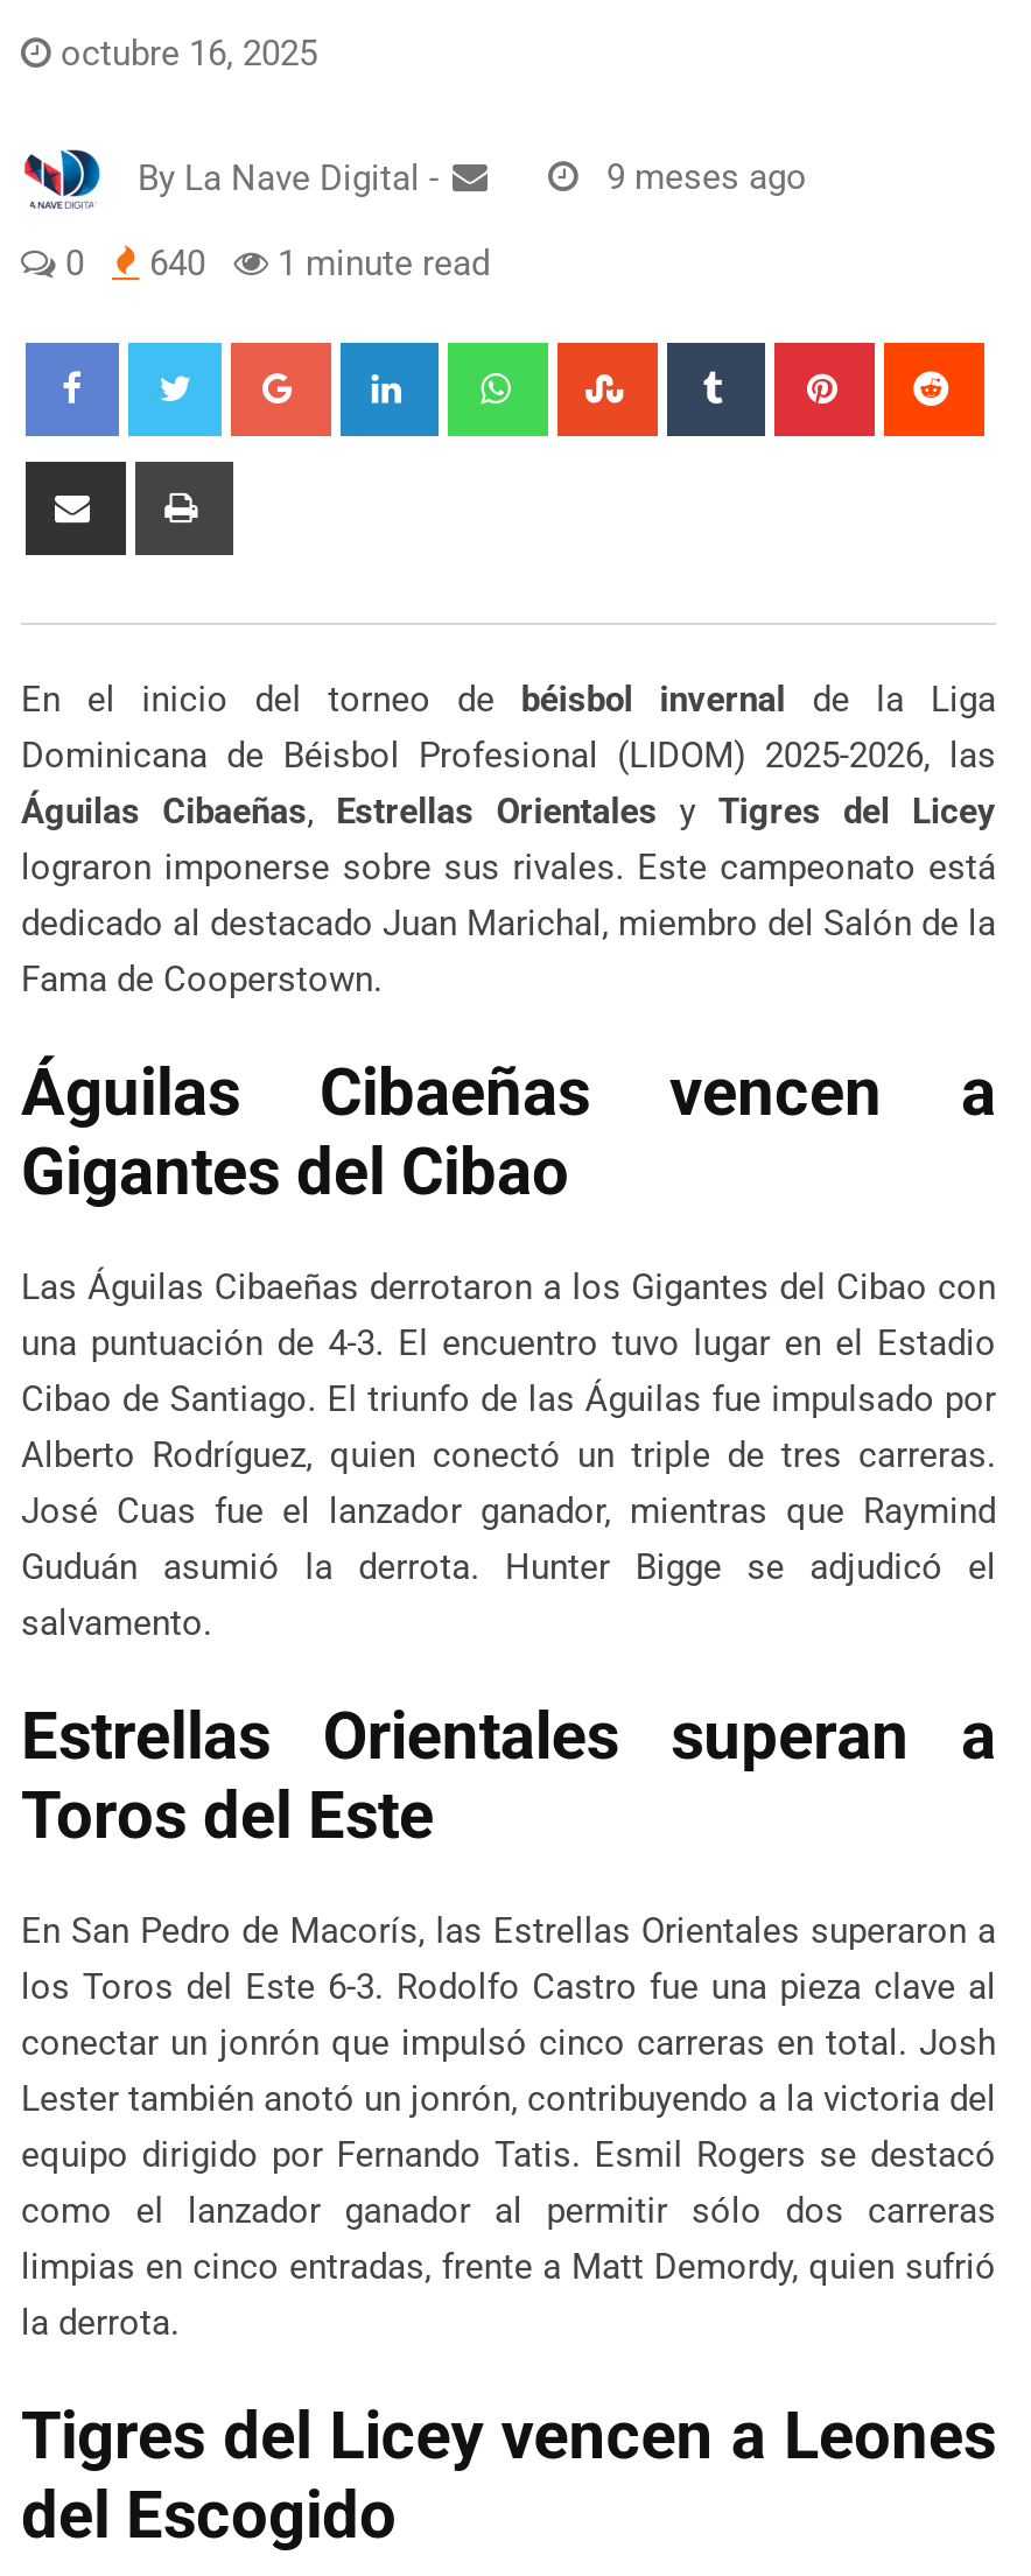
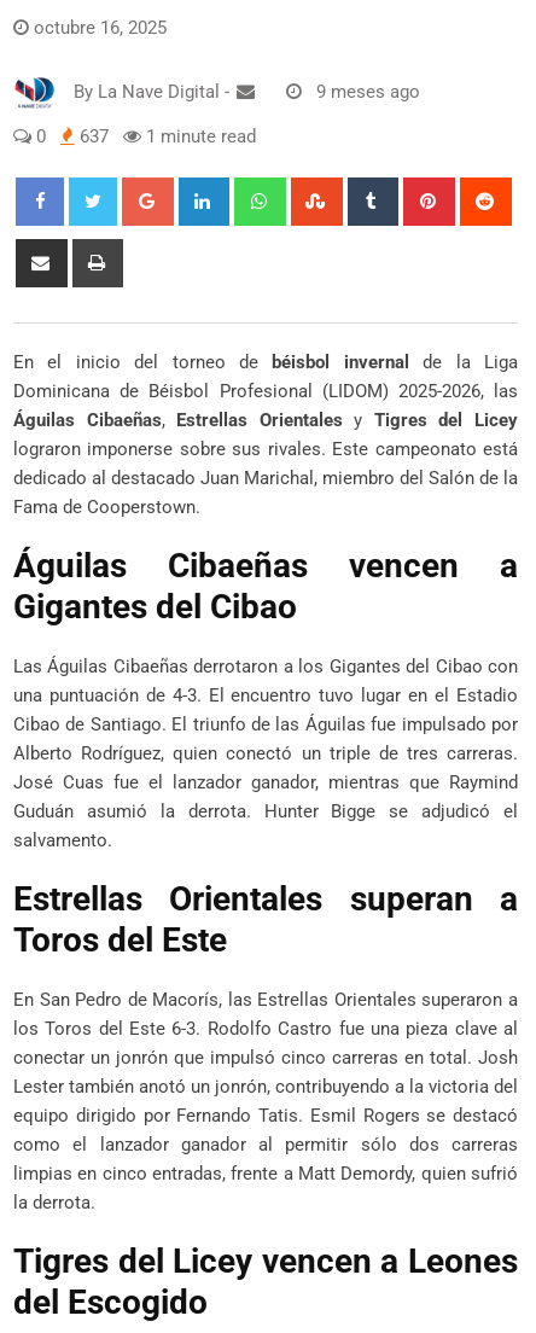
[56,242,490,284] 0 640 1 minute read -> [31,125,256,147] 0 637 1 minute read

